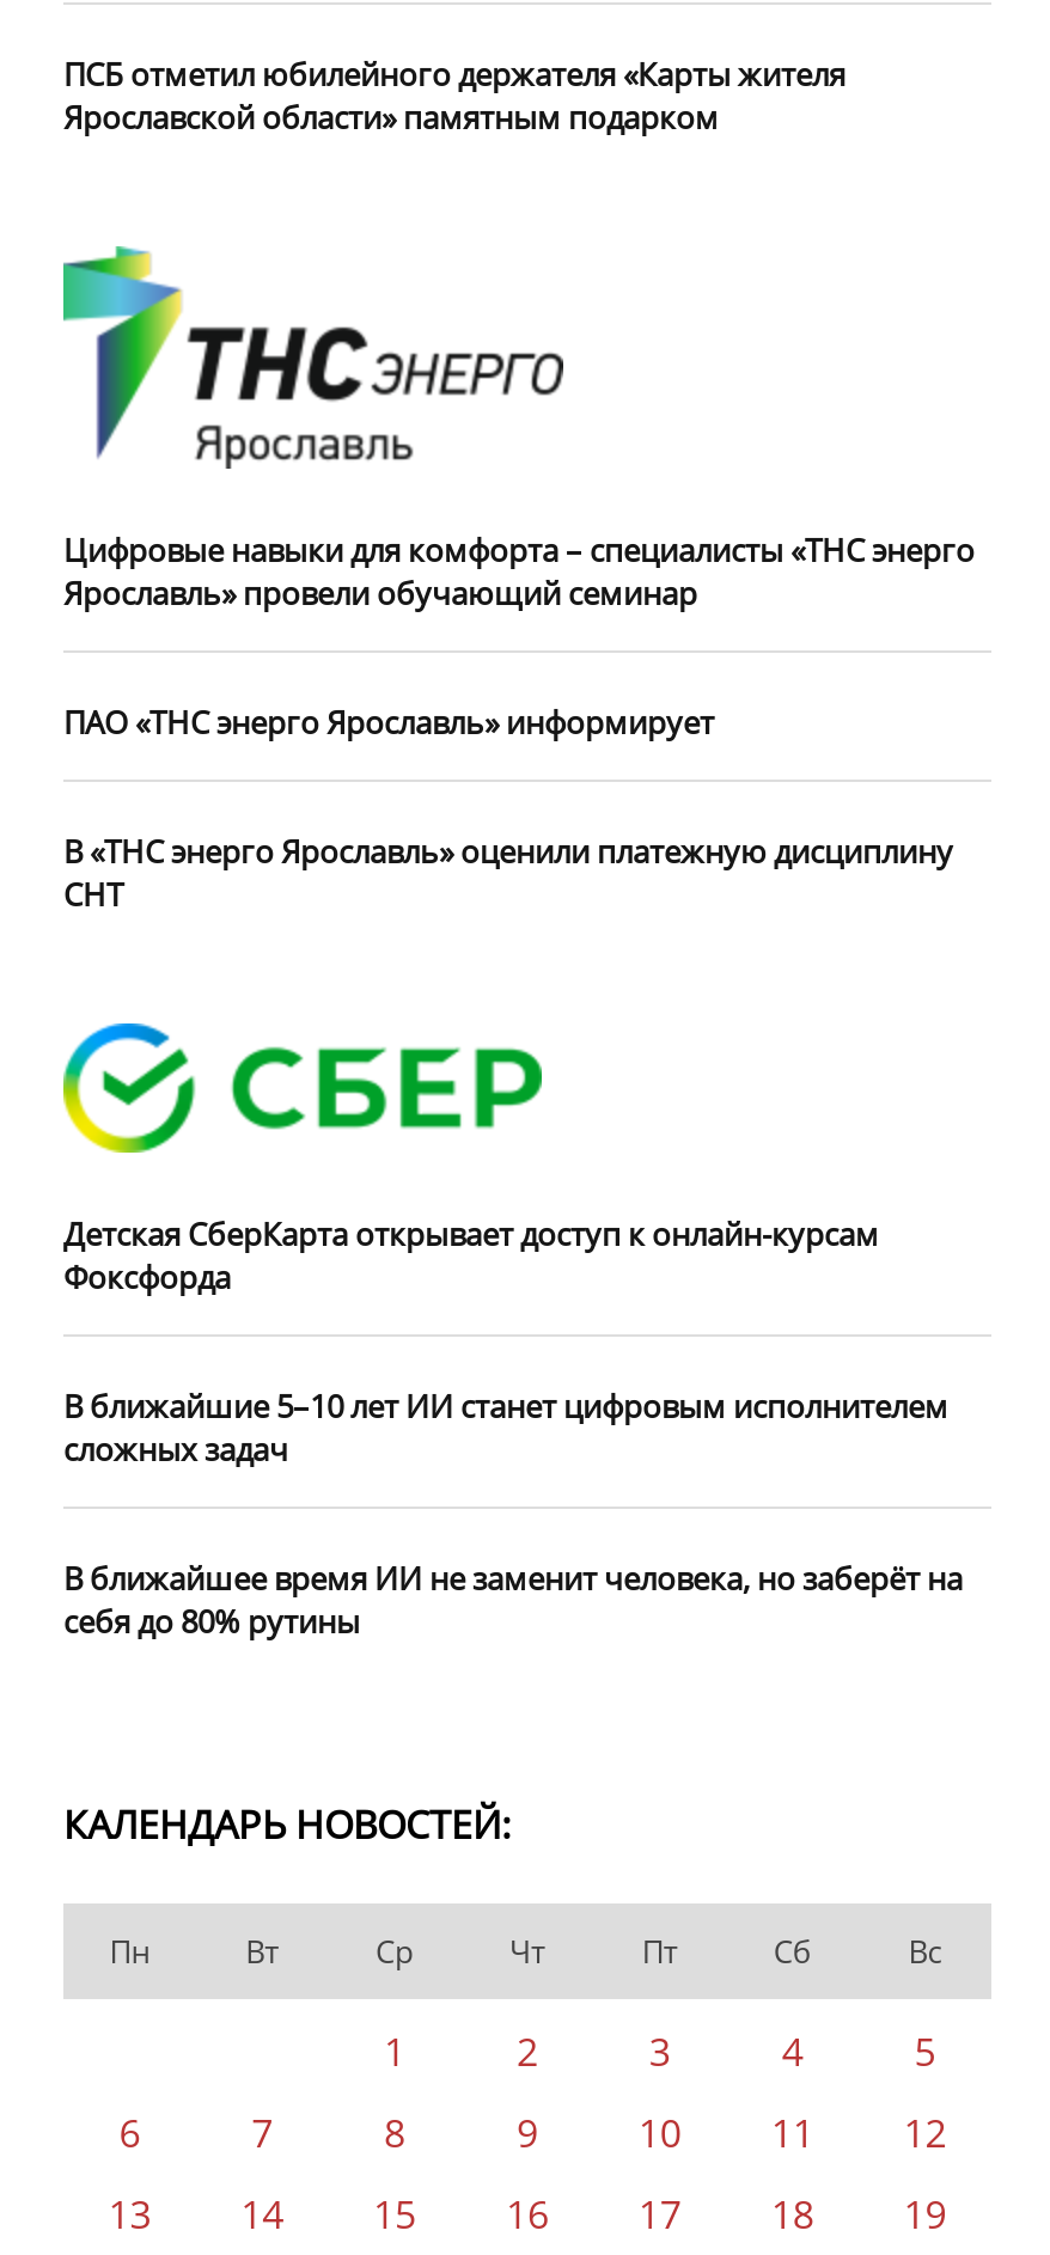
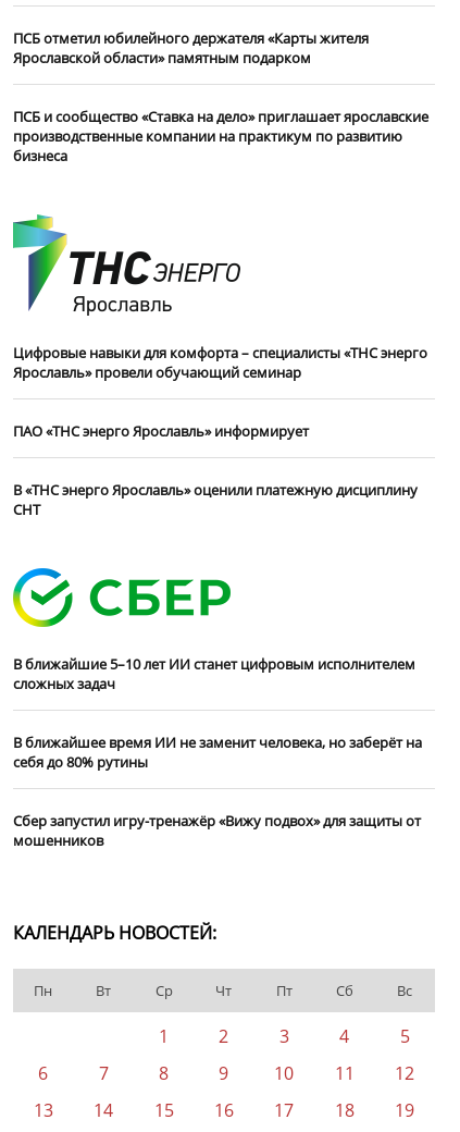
none -> [13,107,428,165] ПСБ и сообщество «Ставка на дело» приглашает ярославские | производственные компании на практикум по развитию | бизнеса
[63,1212,879,1298] Детская СберКарта открывает доступ к онлайн-курсам | Фоксфорда -> none
none -> [13,811,421,850] Сбер запустил игру-тренажёр «Вижу подвох» для защиты от | мошенников

